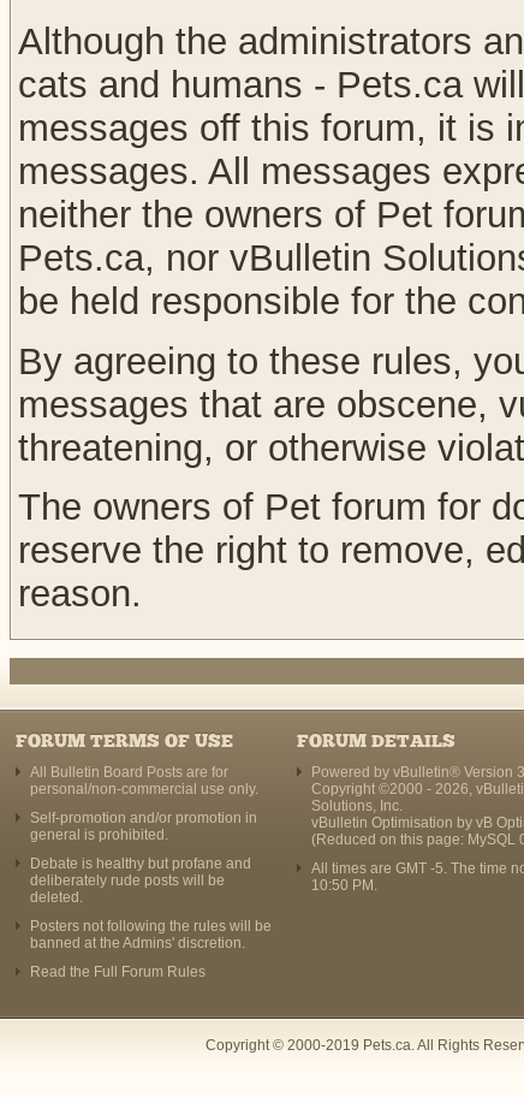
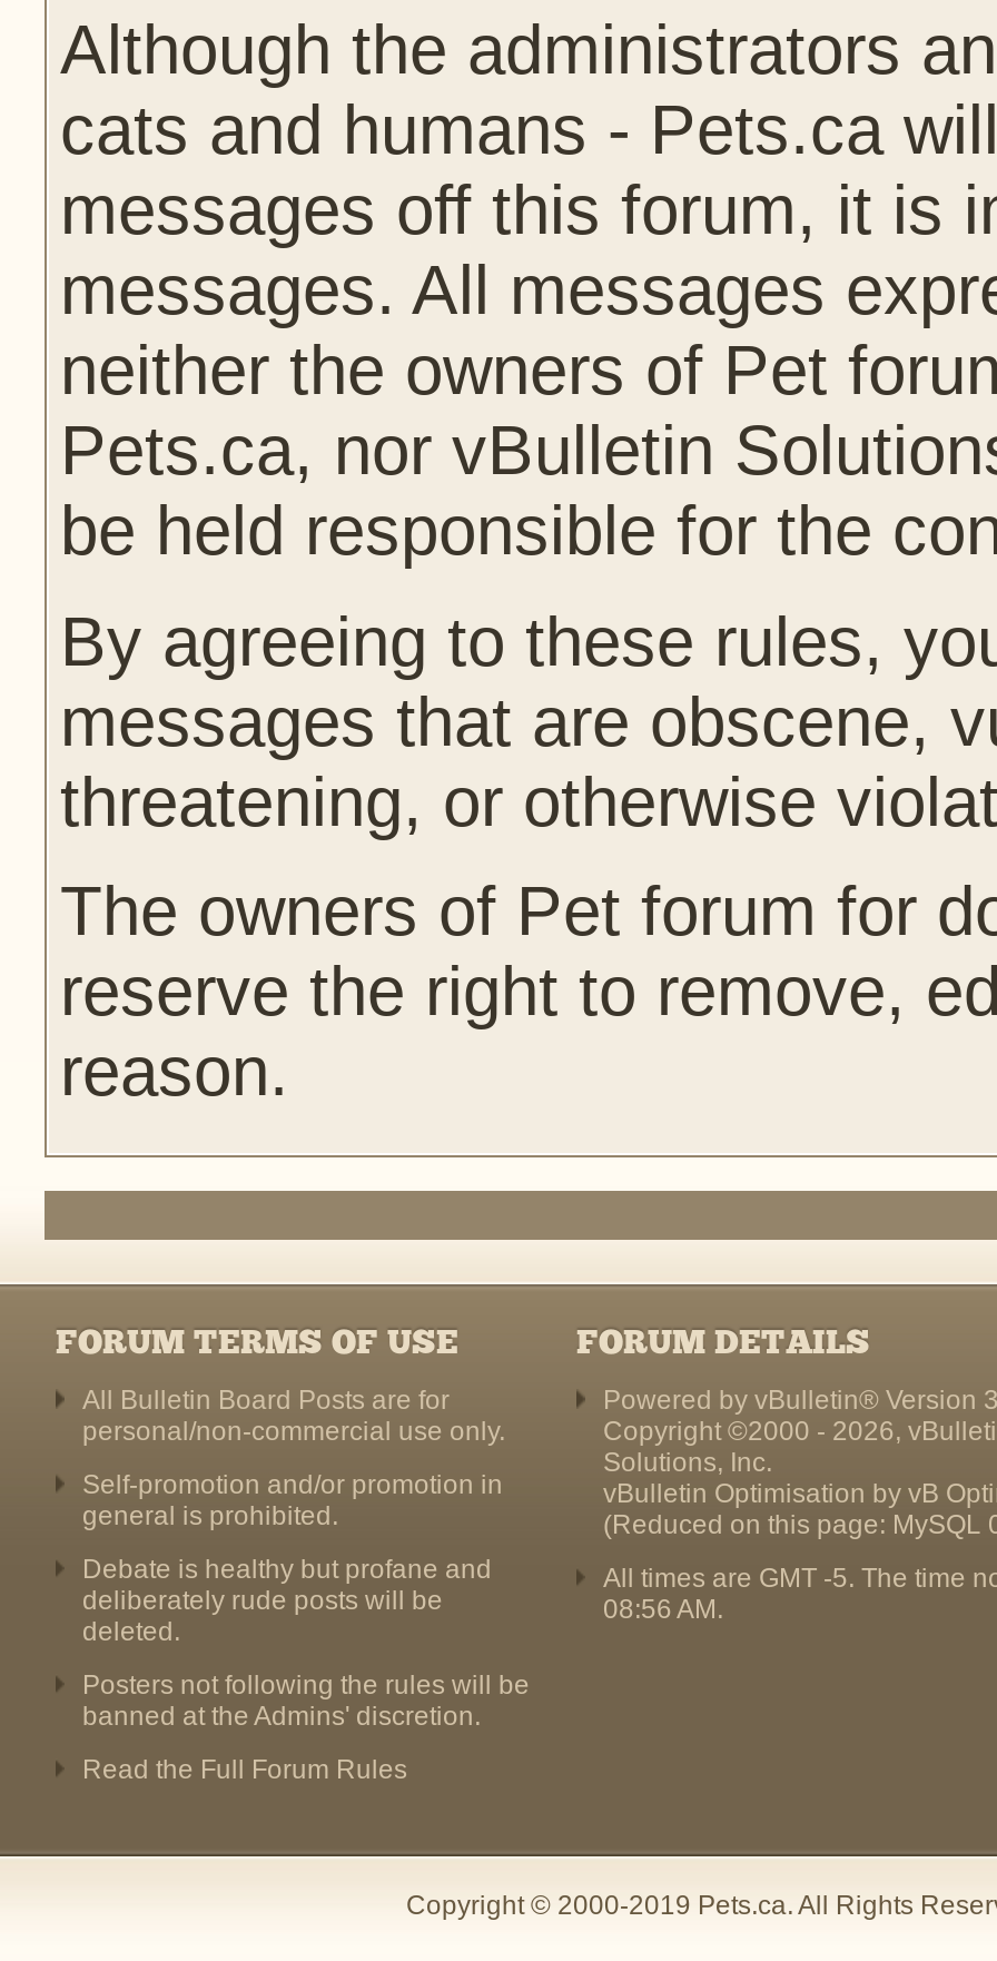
[311,877,377,894] 10:50 PM. -> [603,1594,723,1625] 08:56 AM.

